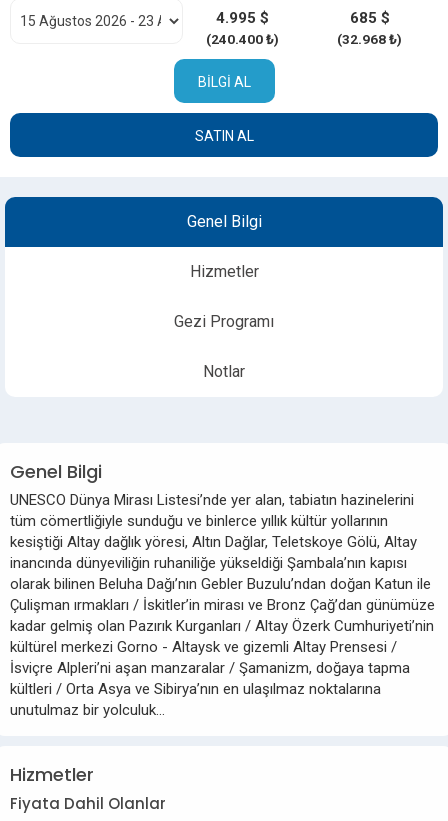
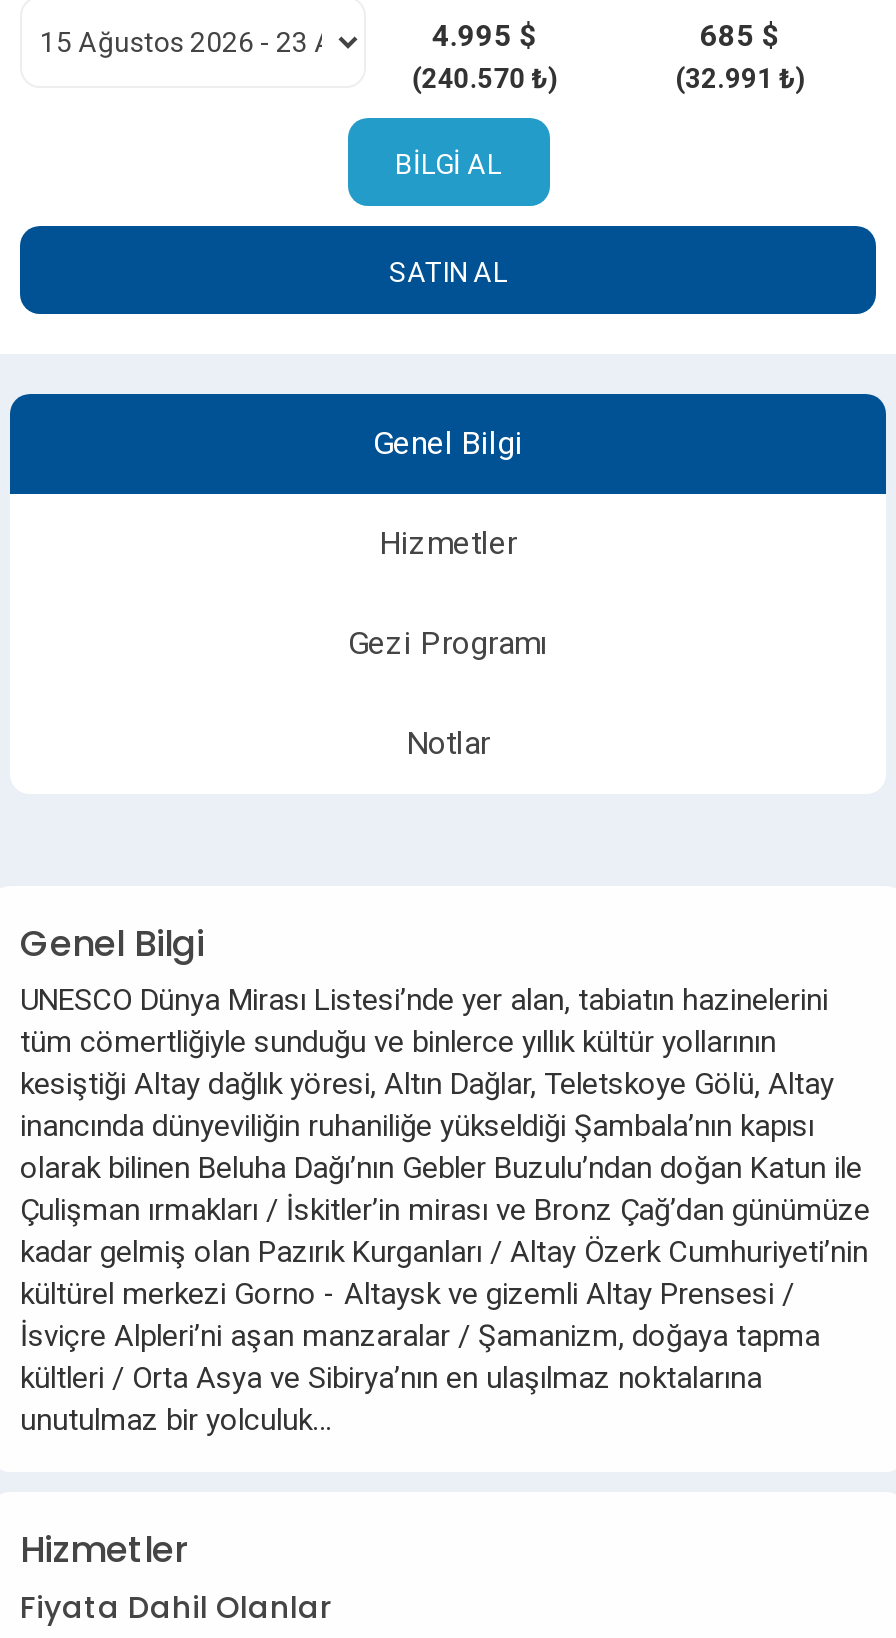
[206,31,279,47] (240.400 ₺) -> [412,62,558,94] (240.570 ₺)
[337,31,402,47] (32.968 ₺) -> [675,62,805,94] (32.991 ₺)

